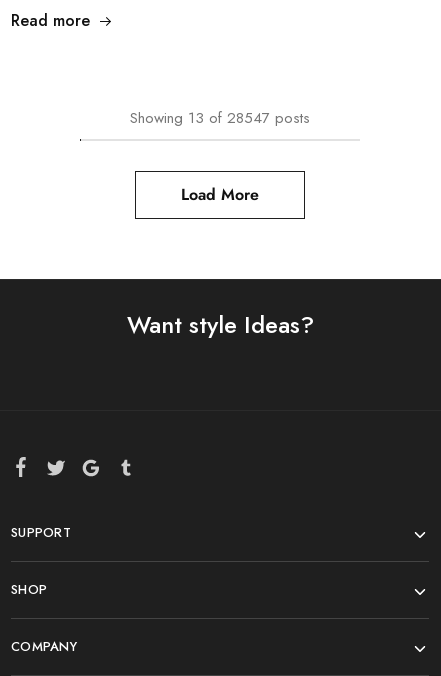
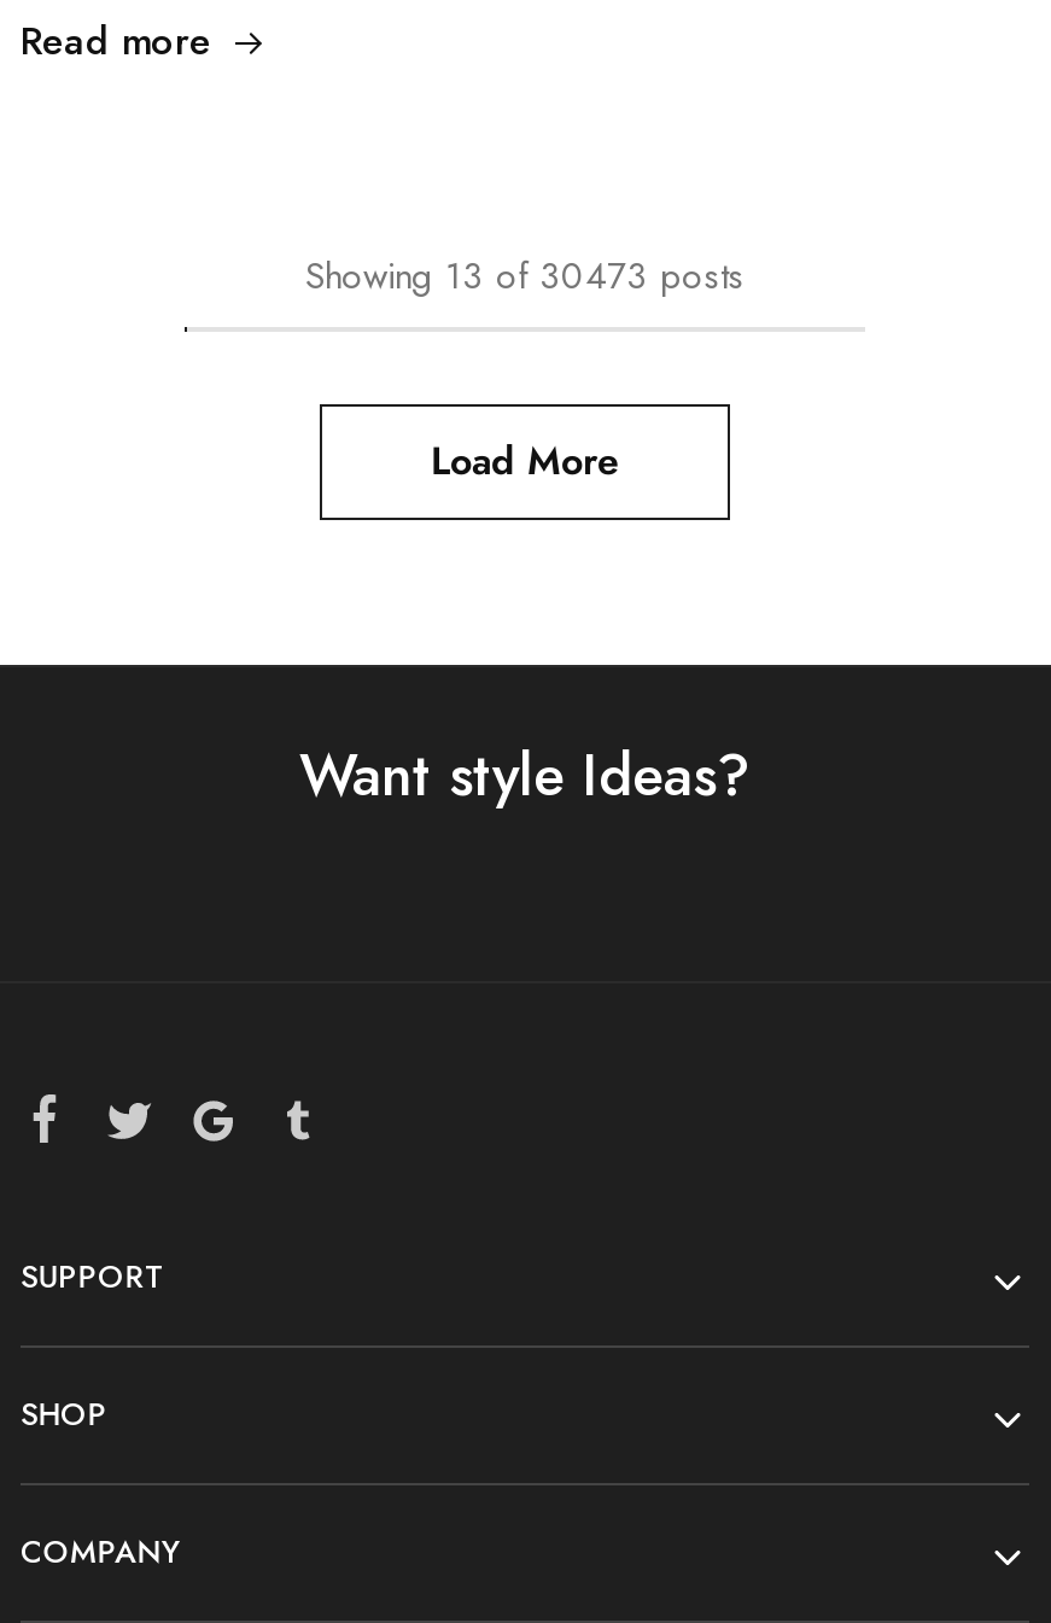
[130,107,310,129] Showing 13 of 28547 posts -> [305,250,745,303] Showing 13 of 30473 posts

